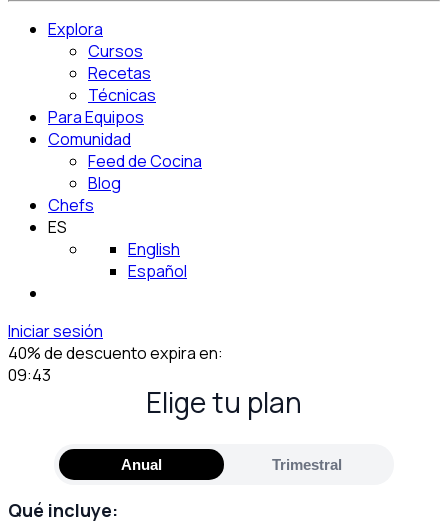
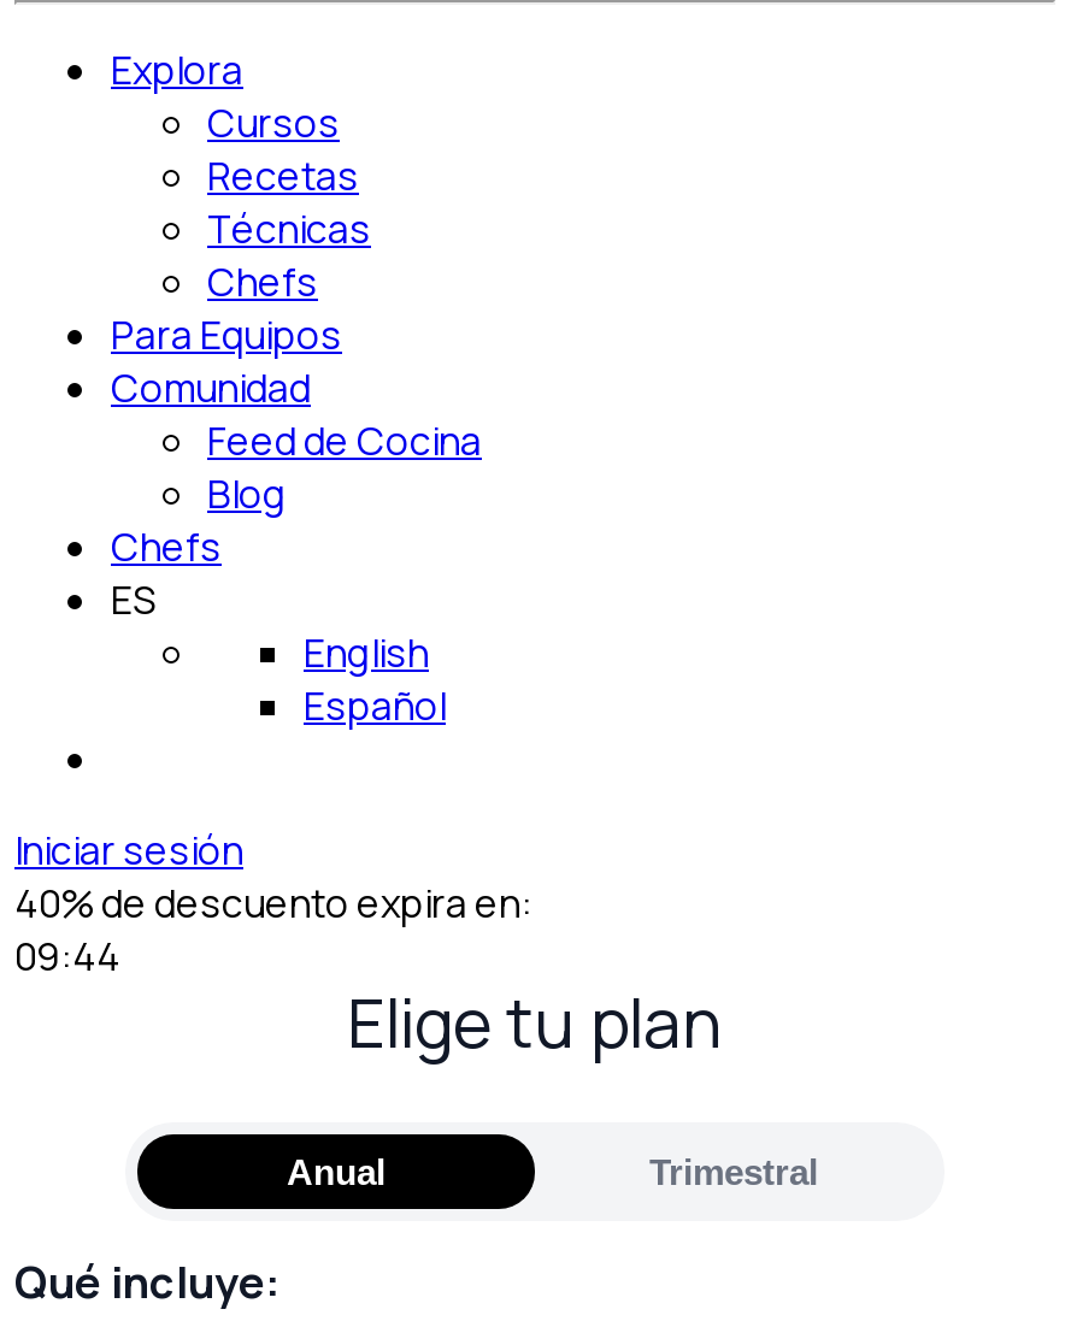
none -> [207,255,318,308] Chefs

